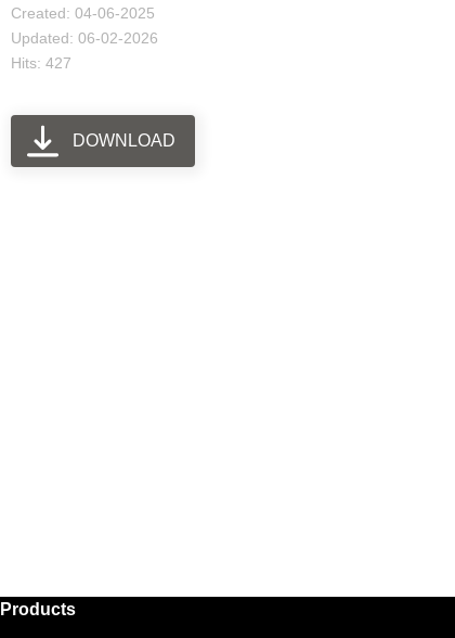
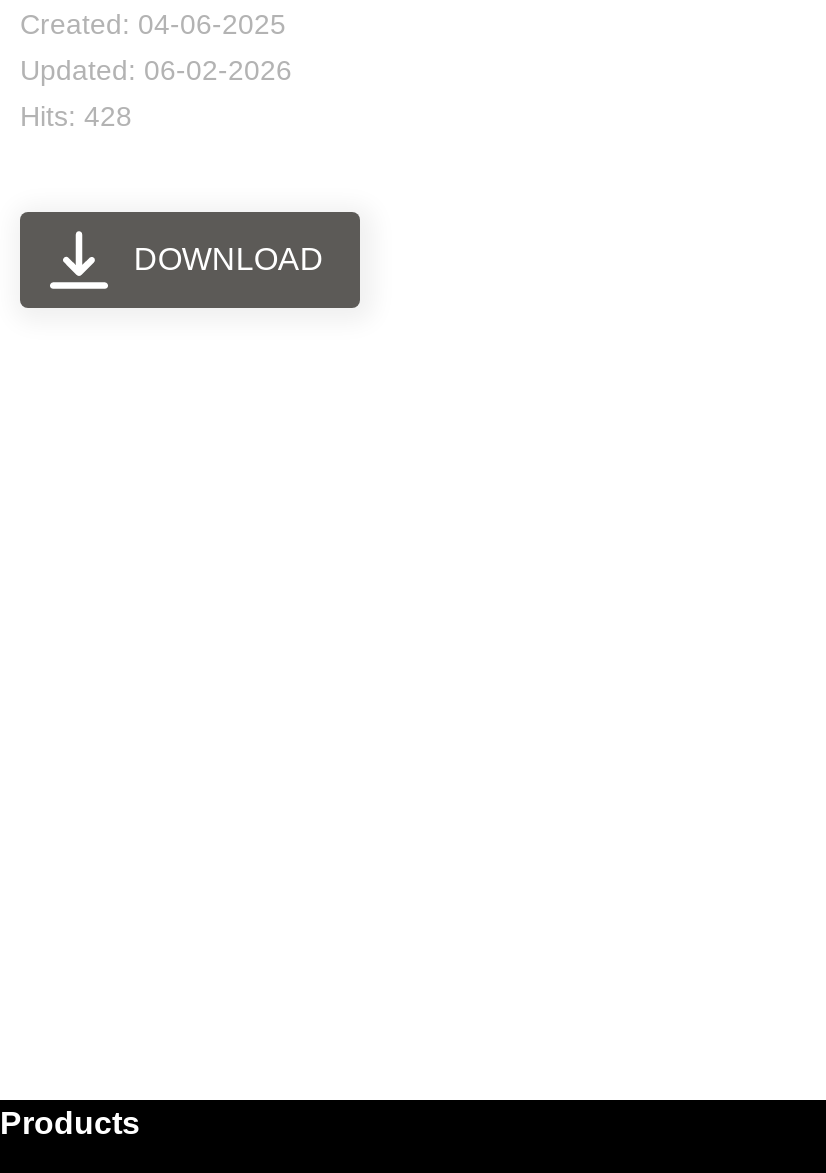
[11,54,71,72] Hits: 427 -> [20,100,132,132] Hits: 428

